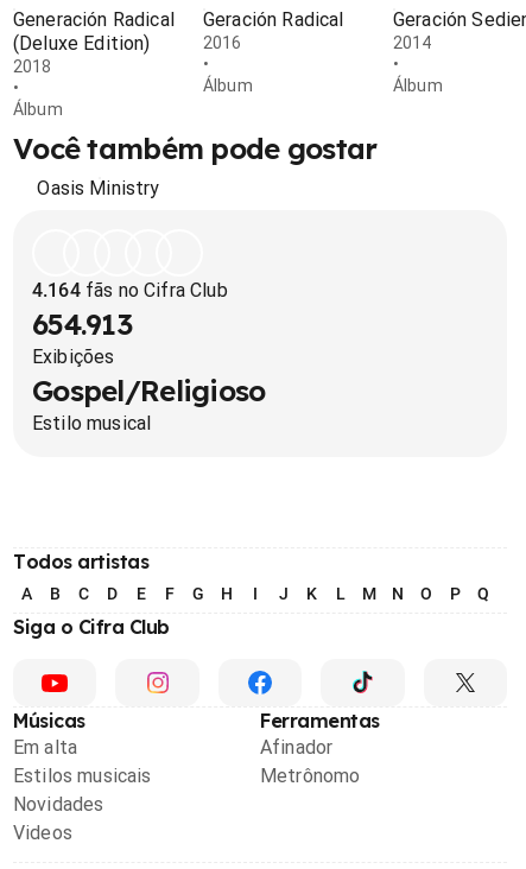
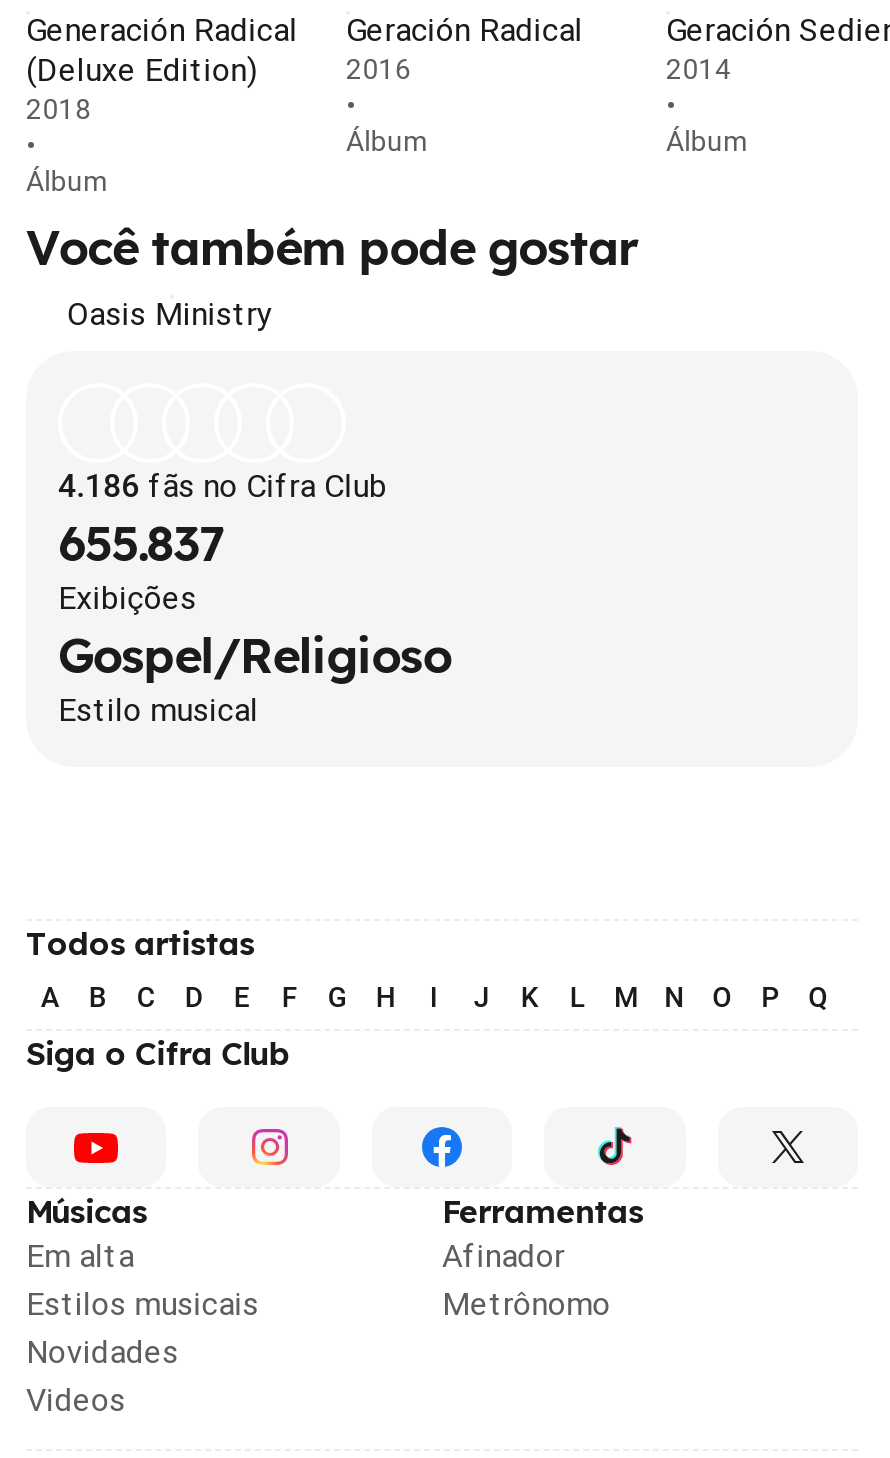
[32,279,228,302] 4.164 fãs no Cifra Club -> [58,467,387,505] 4.186 fãs no Cifra Club
[32,306,132,342] 654.913 -> [58,513,224,573] 655.837

